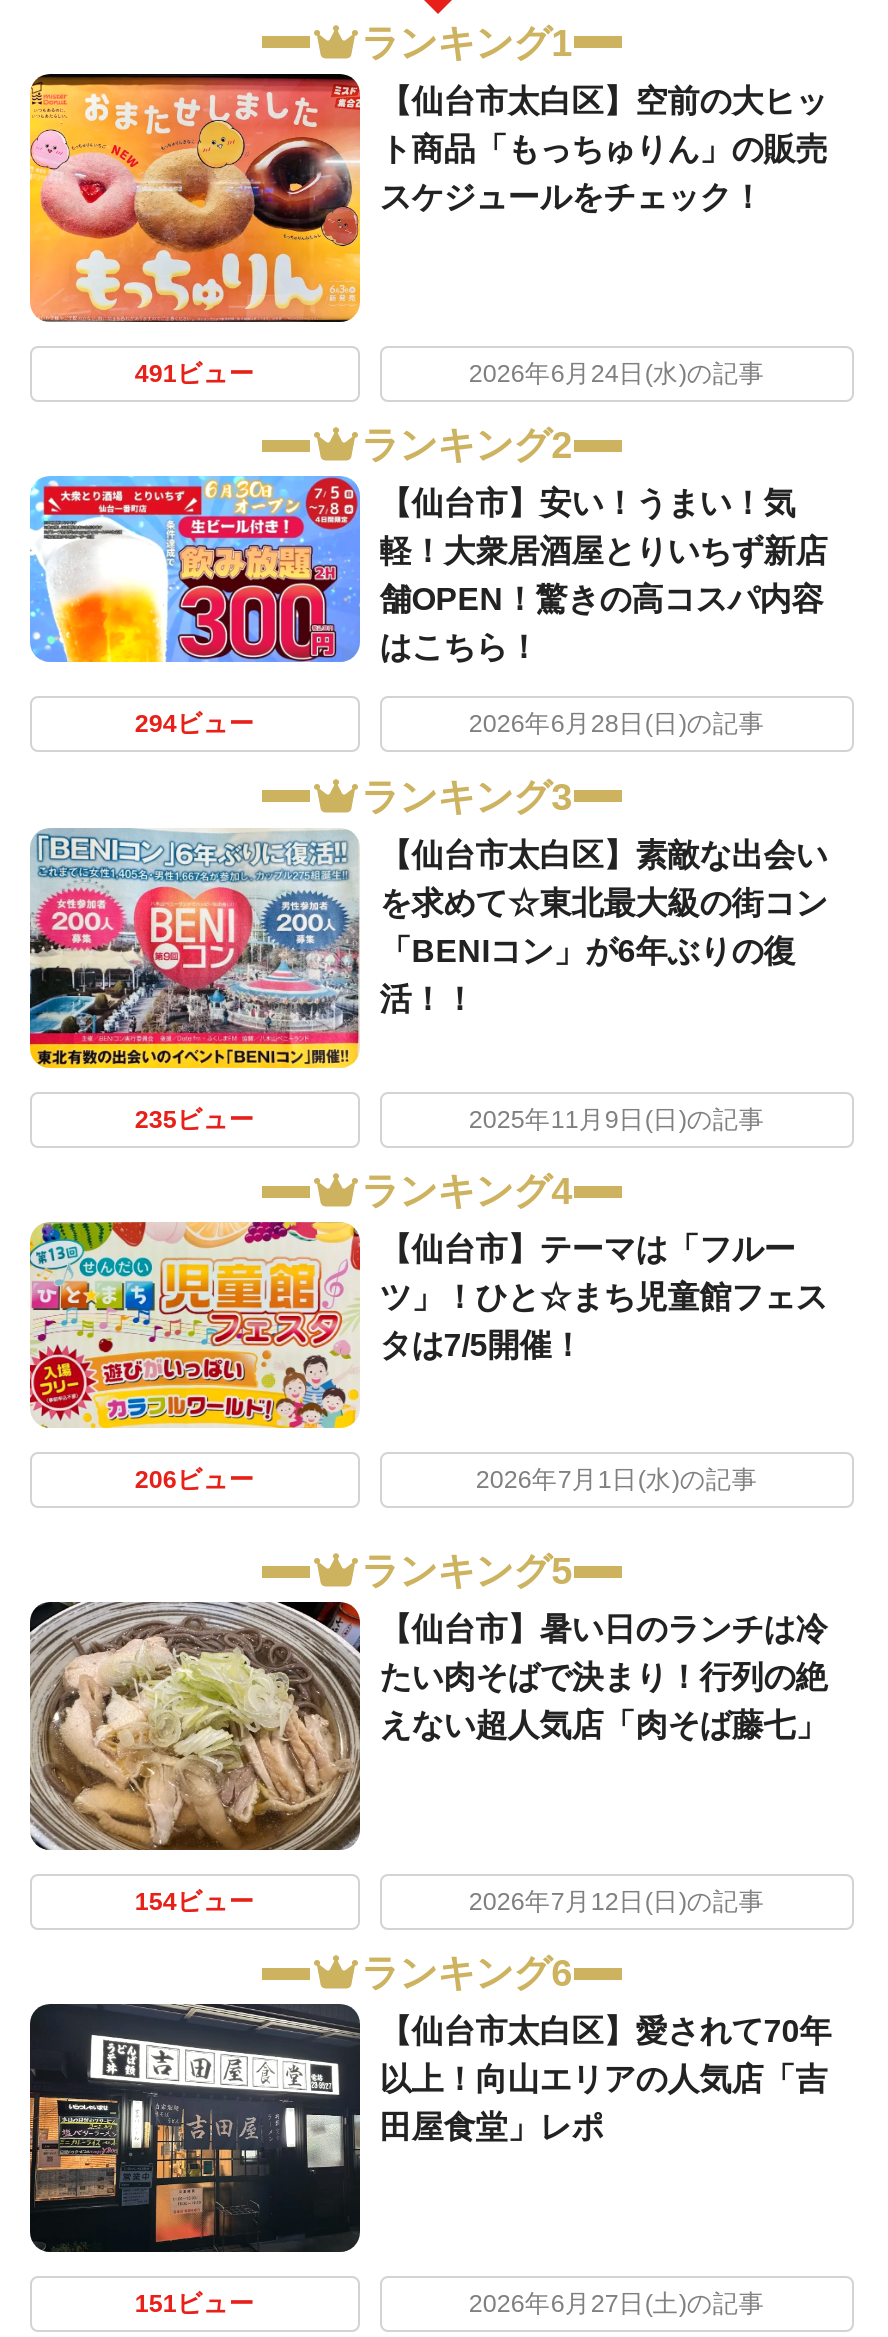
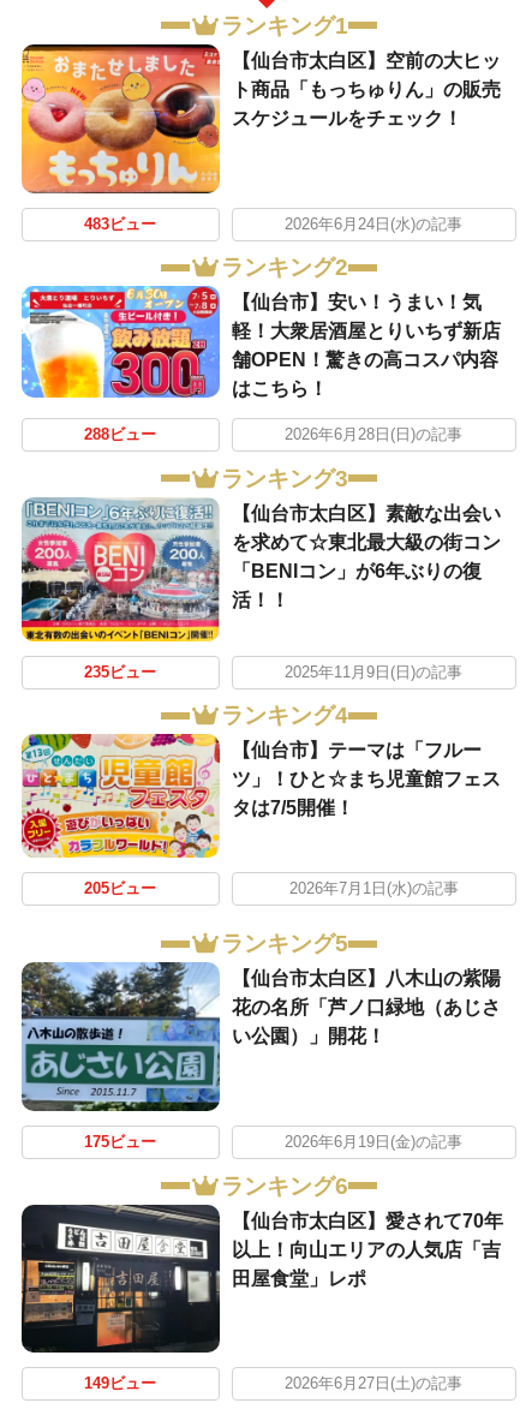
[135,359,255,387] 491ビュー -> [84,216,156,233] 483ビュー
[135,710,255,738] 294ビュー -> [84,427,156,444] 288ビュー
[135,1465,255,1493] 206ビュー -> [84,880,156,897] 205ビュー
[28,1600,828,1852] [image] | 【仙台市】暑い日のランチは冷 | たい肉そばで決まり！行列の絶 | えない超人気店「肉そば藤七」 -> [22,962,501,1112] [image] | 【仙台市太白区】八木山の紫陽 | 花の名所「芦ノ口緑地（あじさ | い公園）」開花！
[135,1888,765,1916] 154ビュー | 2026年7月12日(日)の記事 -> [84,1134,463,1151] 175ビュー | 2026年6月19日(金)の記事
[135,2290,255,2318] 151ビュー -> [84,1376,156,1393] 149ビュー

